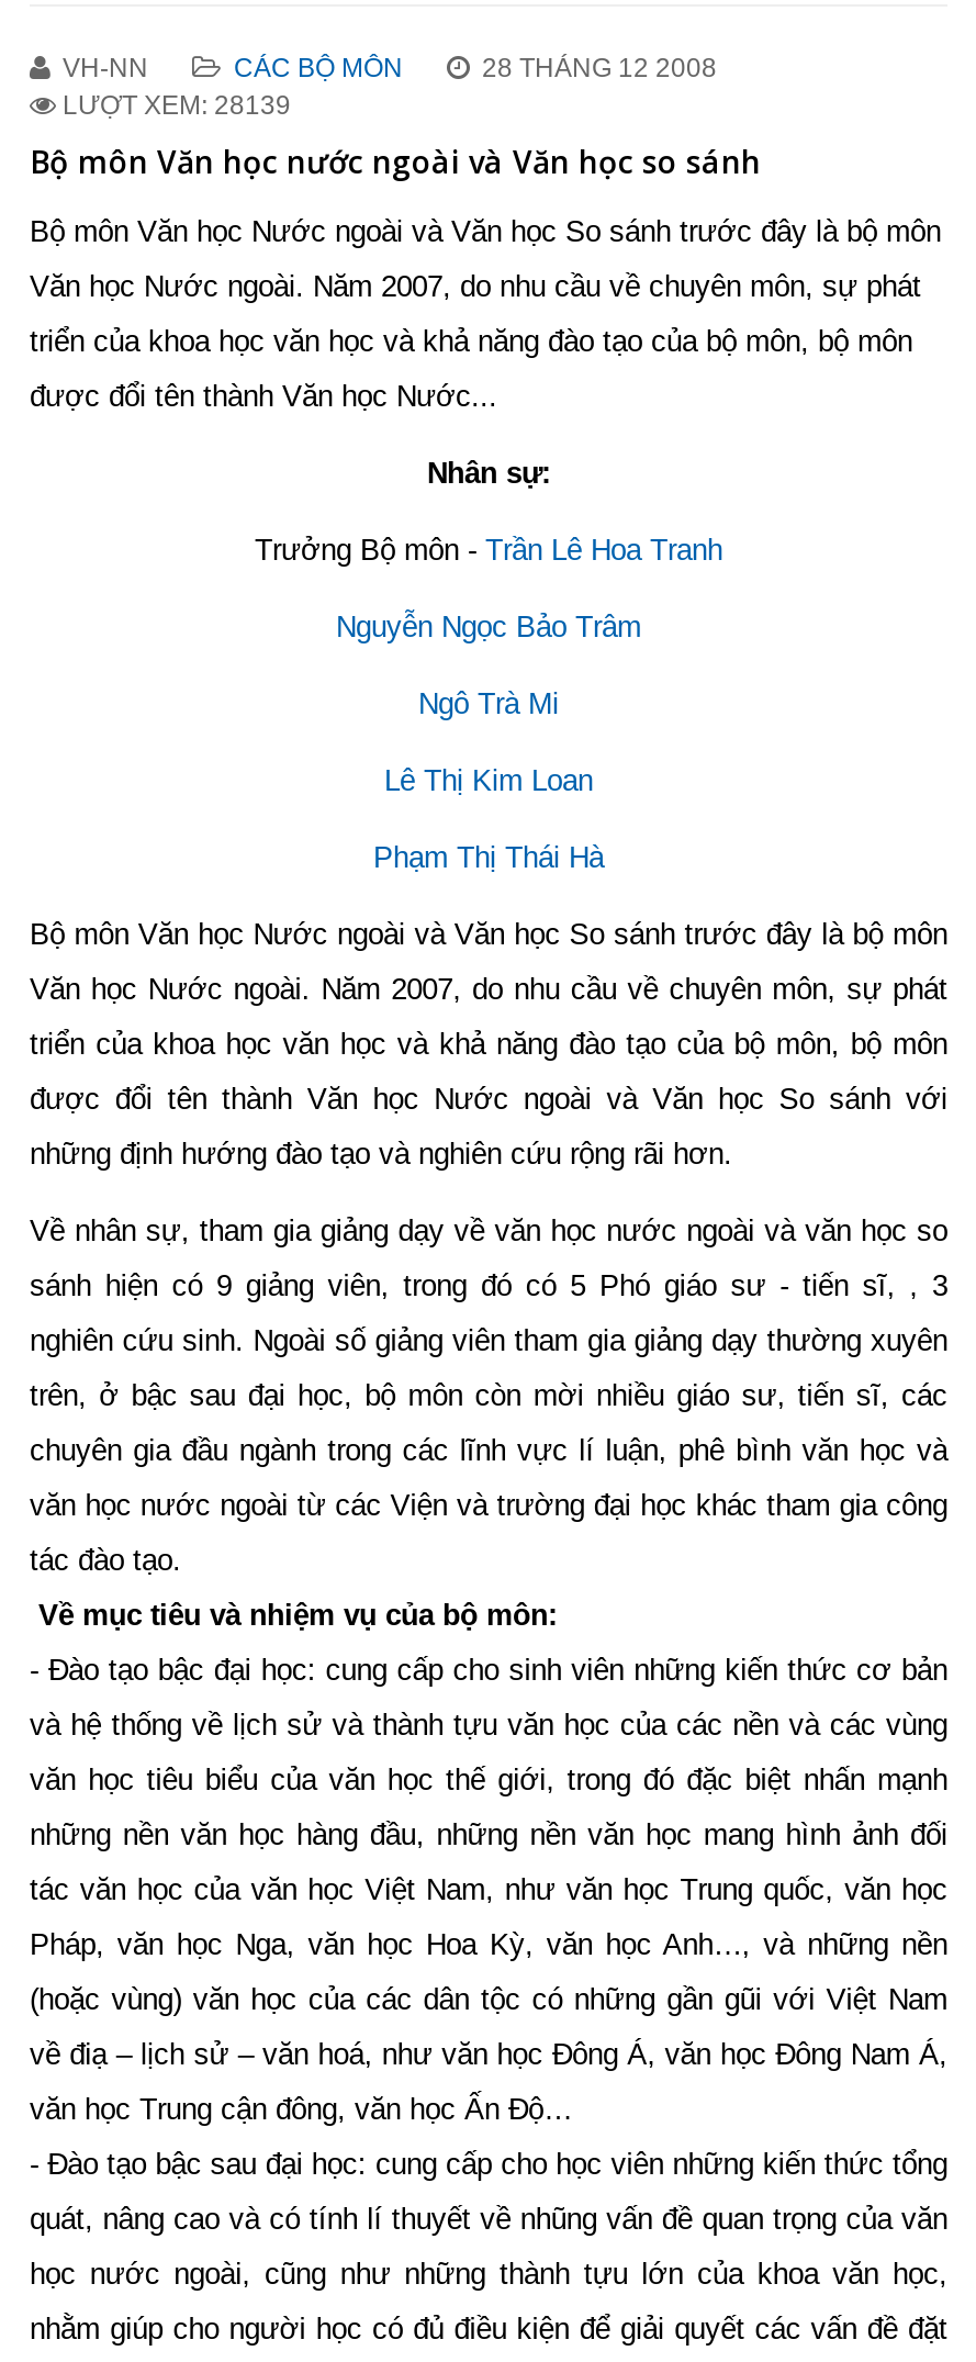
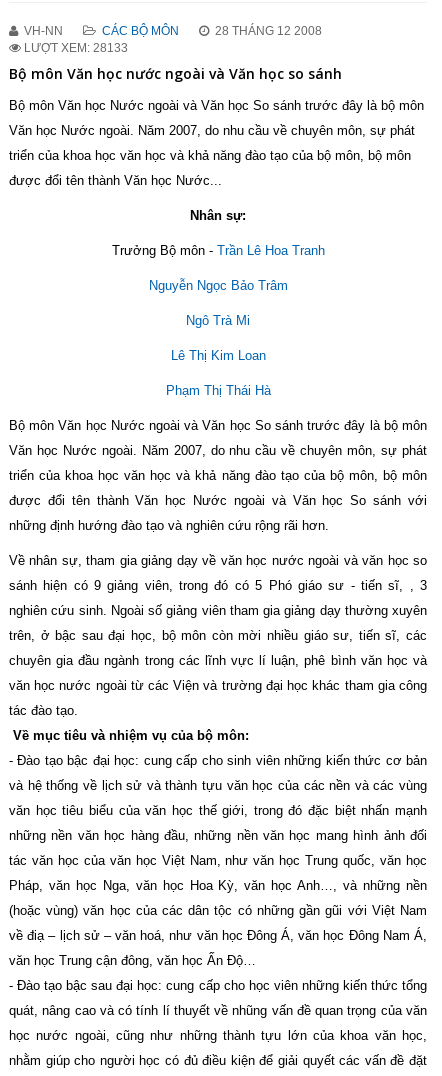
[63,90,291,121] LƯỢT XEM: 28139 -> [24,41,128,55] LƯỢT XEM: 28133

